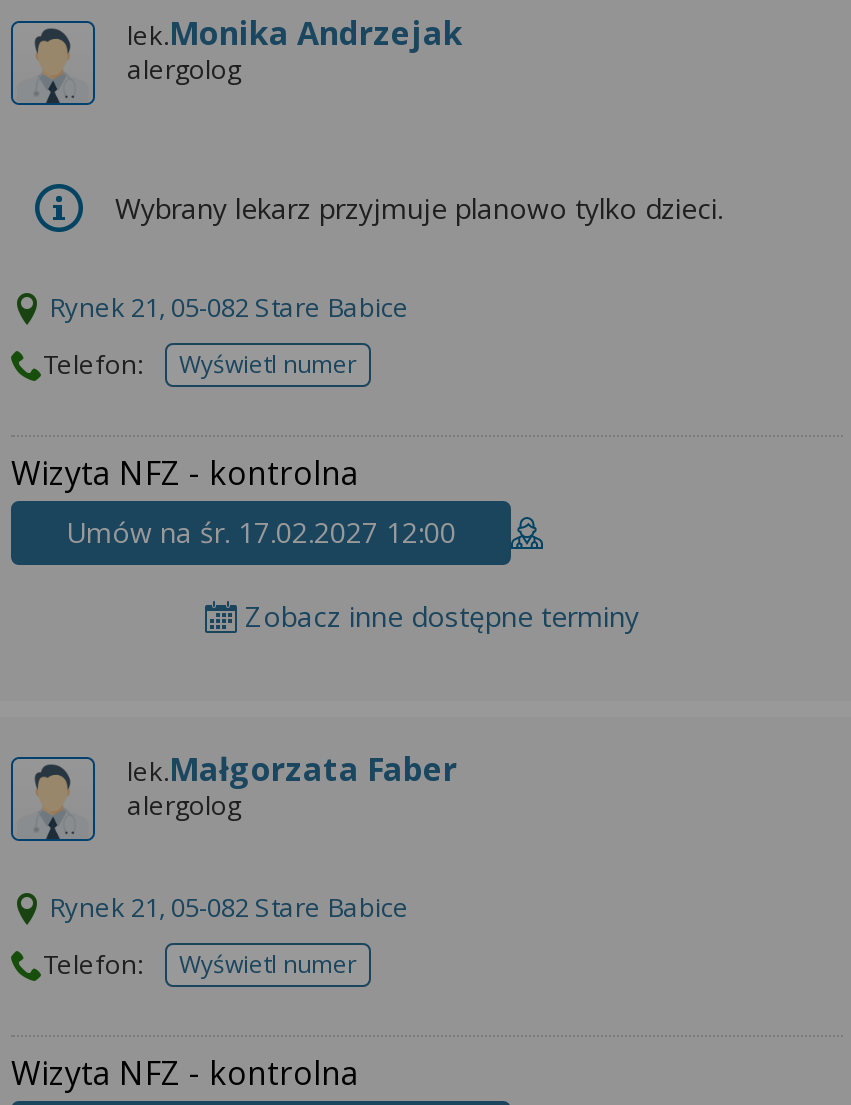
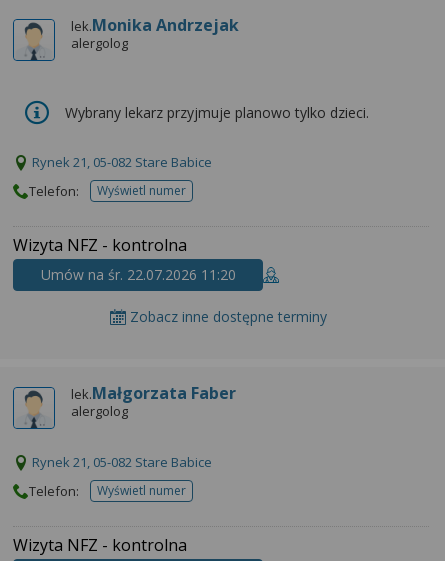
[66,512,456,550] Umów na śr. 17.02.2027 12:00 -> [40,264,235,283] Umów na śr. 22.07.2026 11:20

